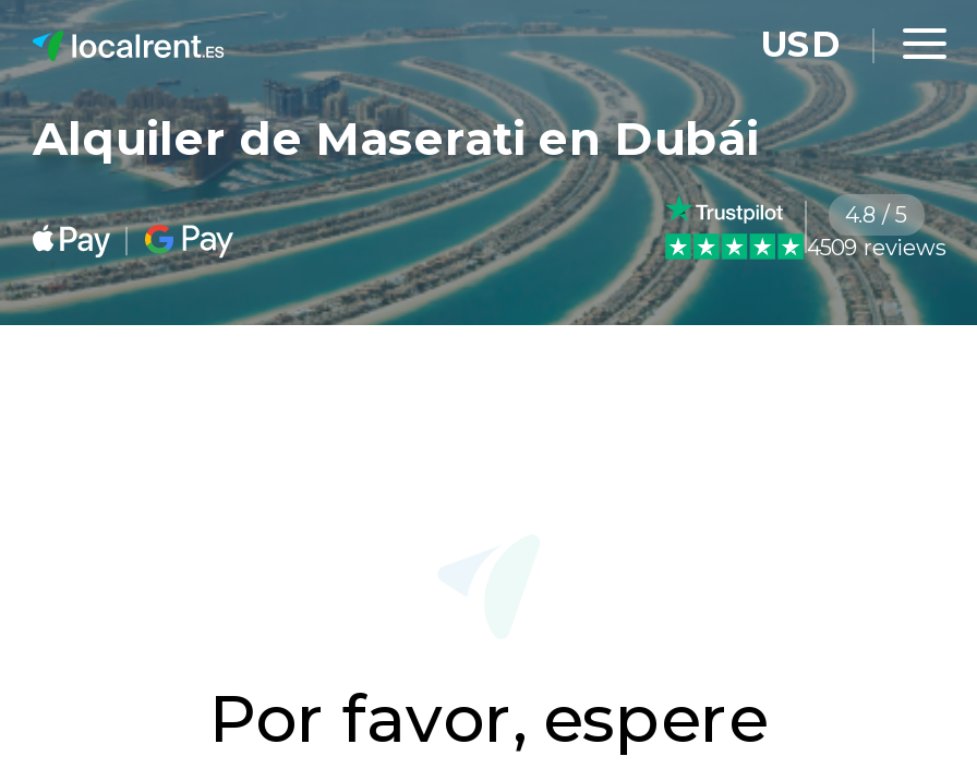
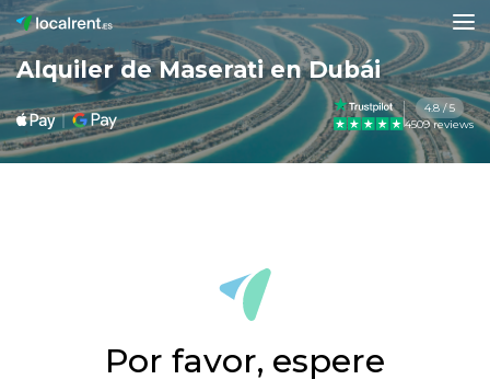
[761,24,840,65] USD -> none
none -> [219,268,271,321] [image]

